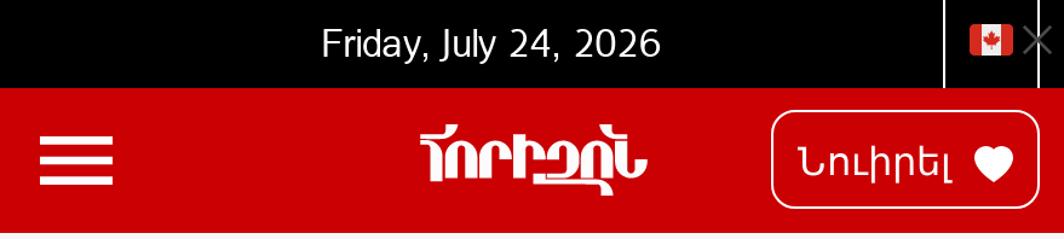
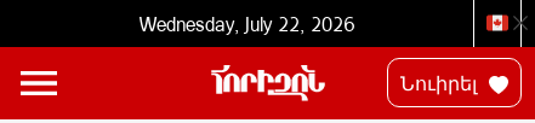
[321,17,660,63] Friday, July 24, 2026 -> [139,11,354,34] Wednesday, July 22, 2026

